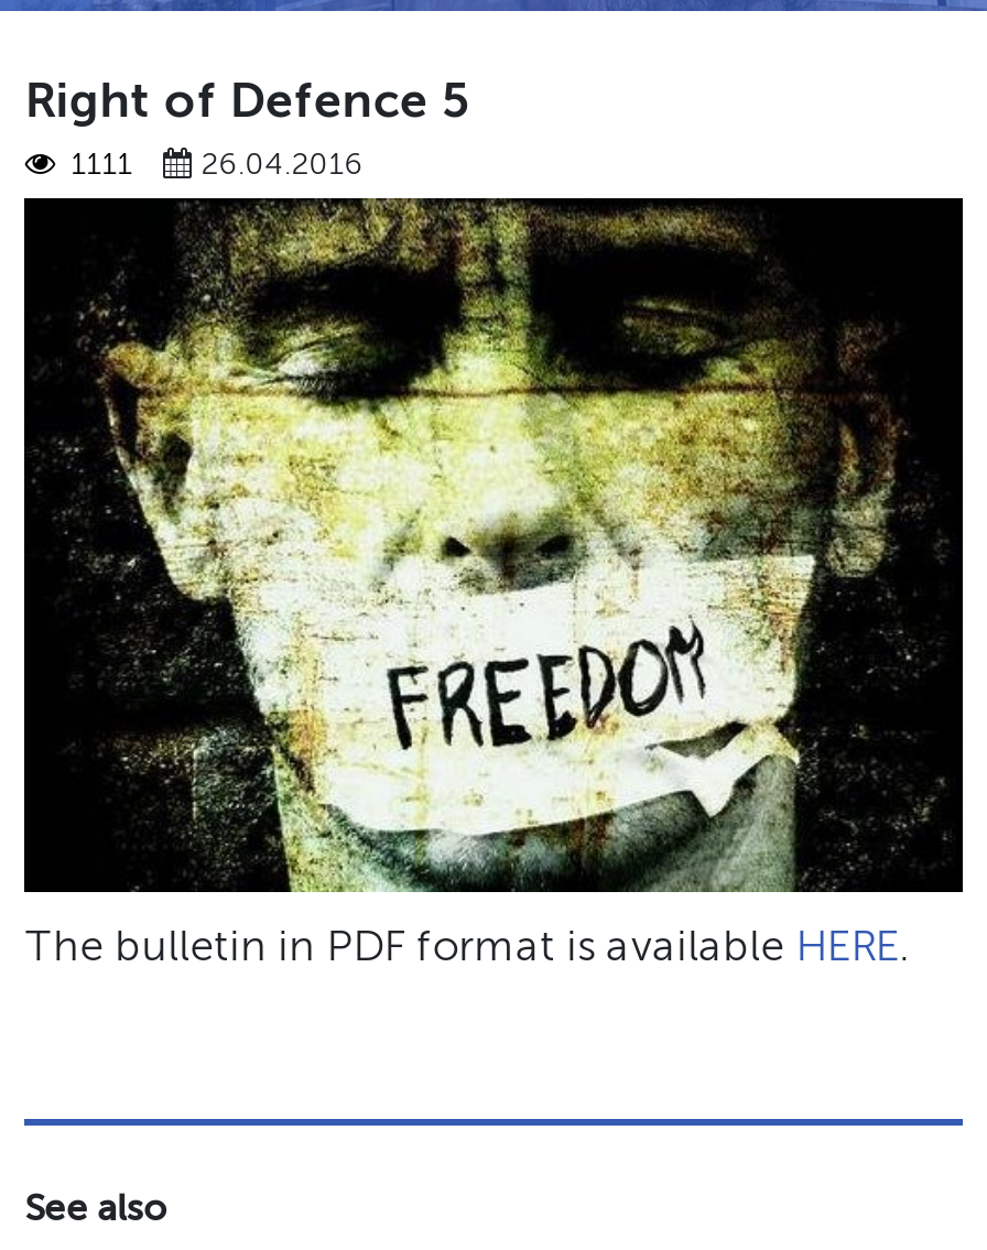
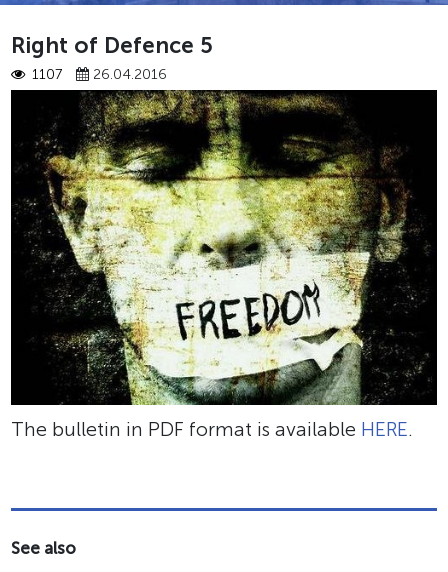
[71,144,364,182] 1111 26.04.2016 -> [32,65,167,82] 1107 26.04.2016

